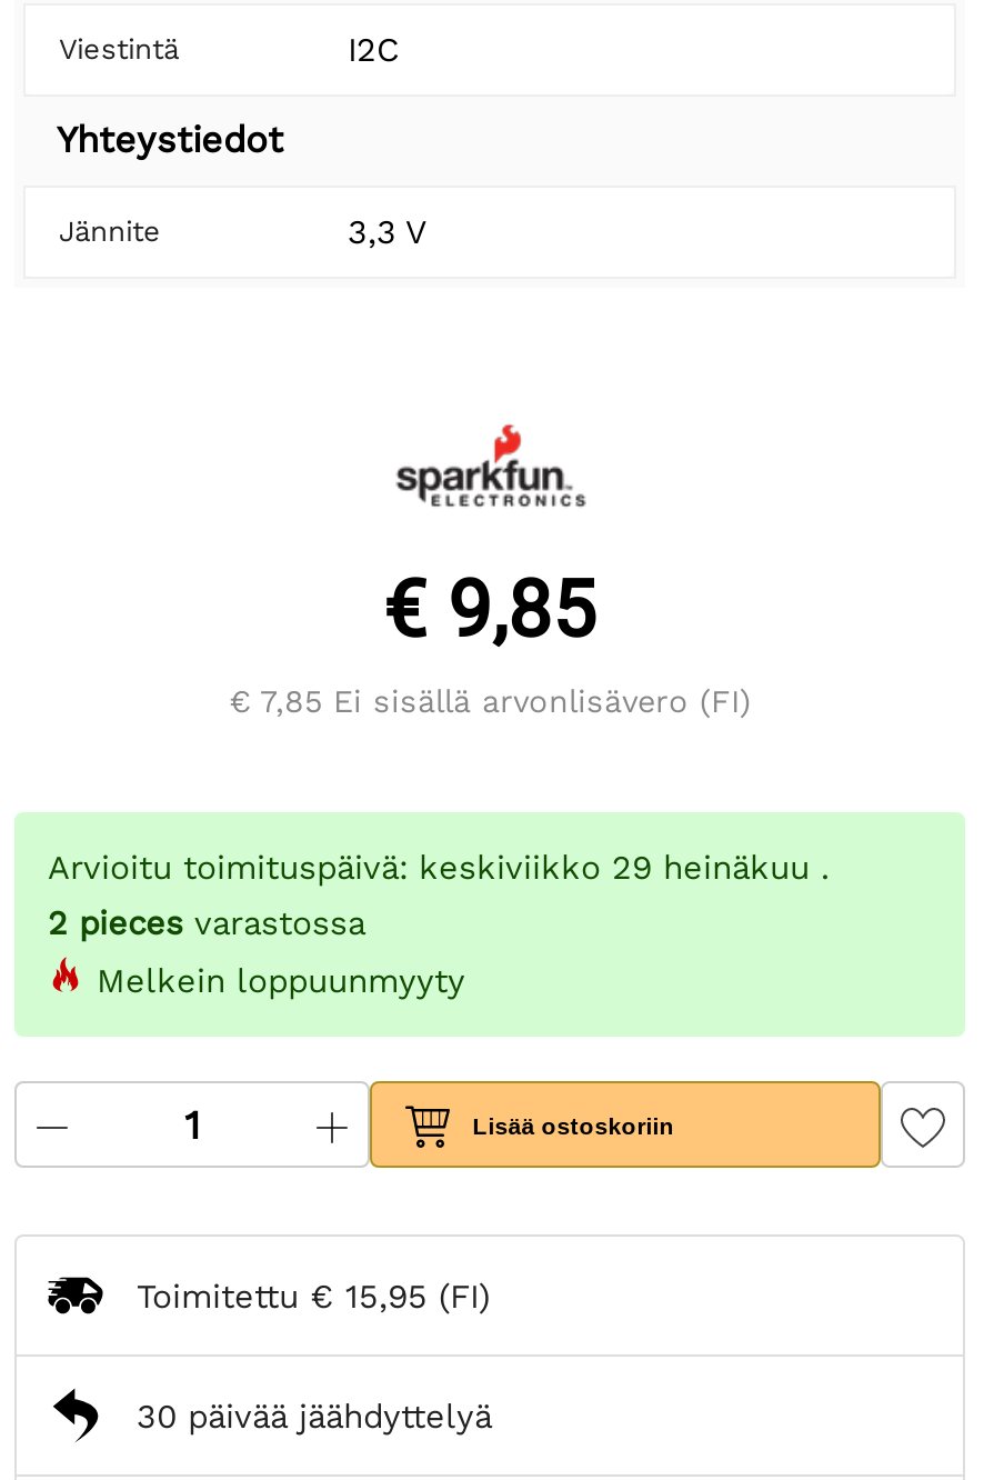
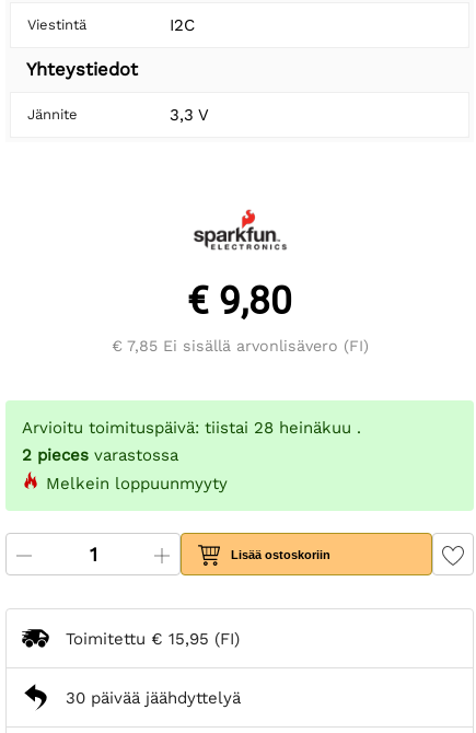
[383,566,596,658] € 9,85 -> [187,279,292,324] € 9,80
[48,849,830,889] Arvioitu toimituspäivä: keskiviikko 29 heinäkuu . -> [22,418,361,438] Arvioitu toimituspäivä: tiistai 28 heinäkuu .

